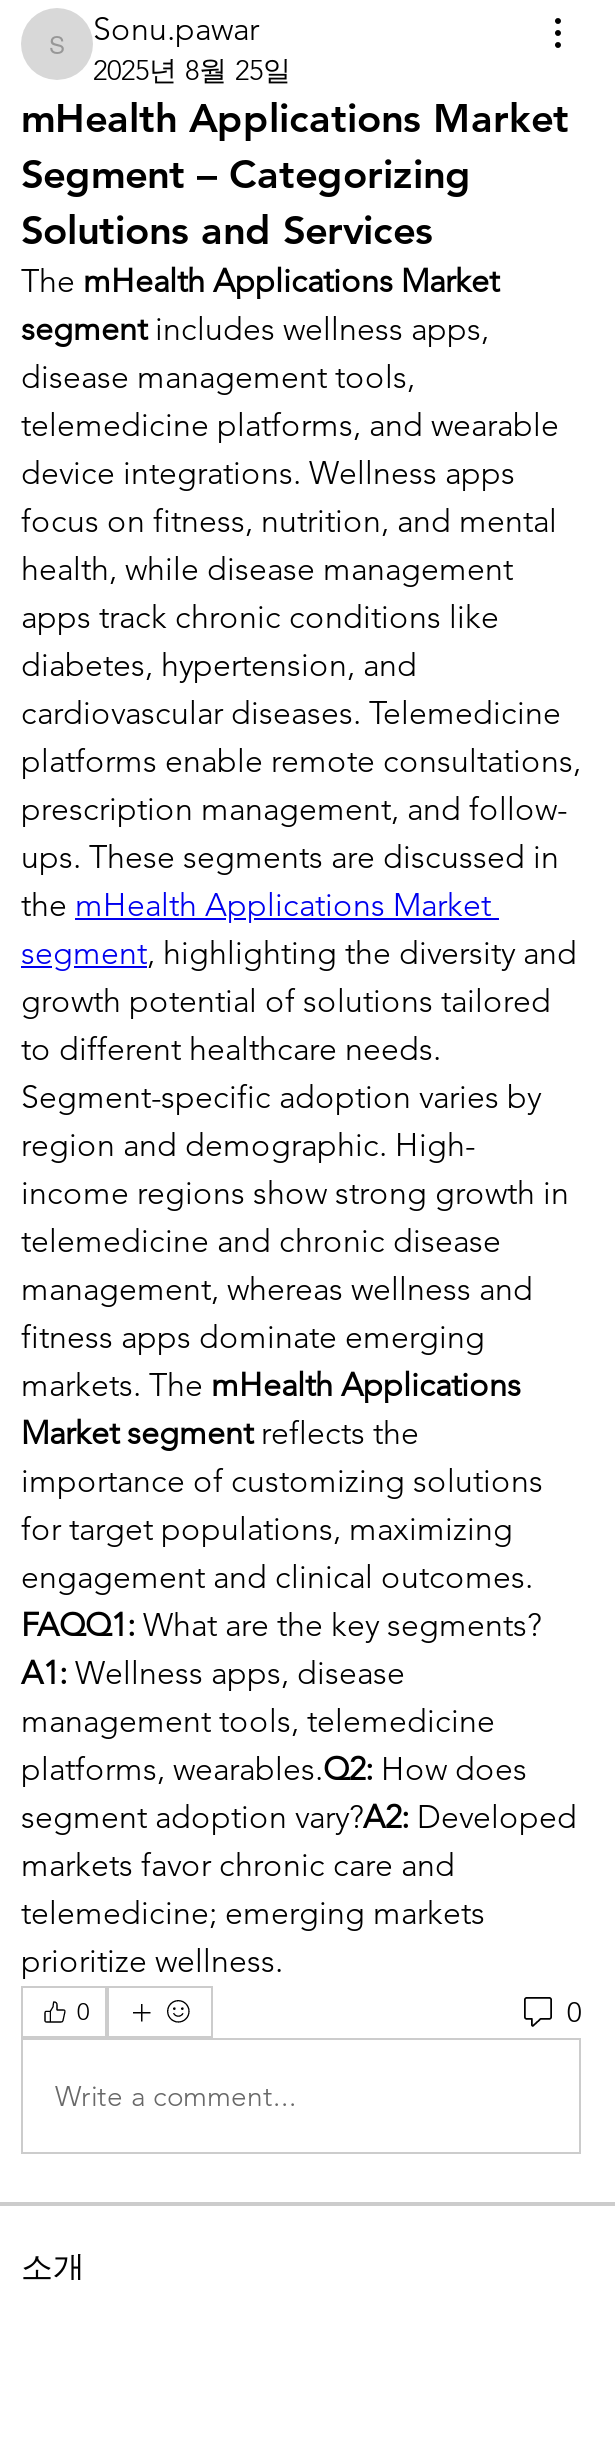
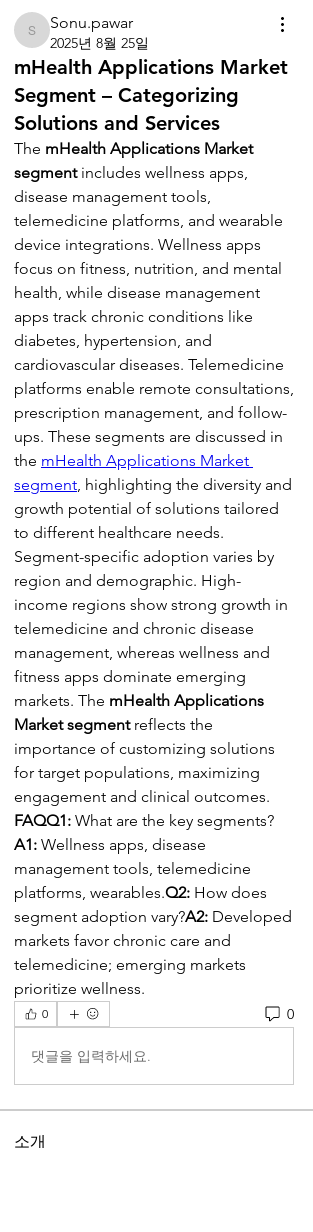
[55,2077,297,2113] Write a comment... -> [31,1046,151,1064] 댓글을 입력하세요.

